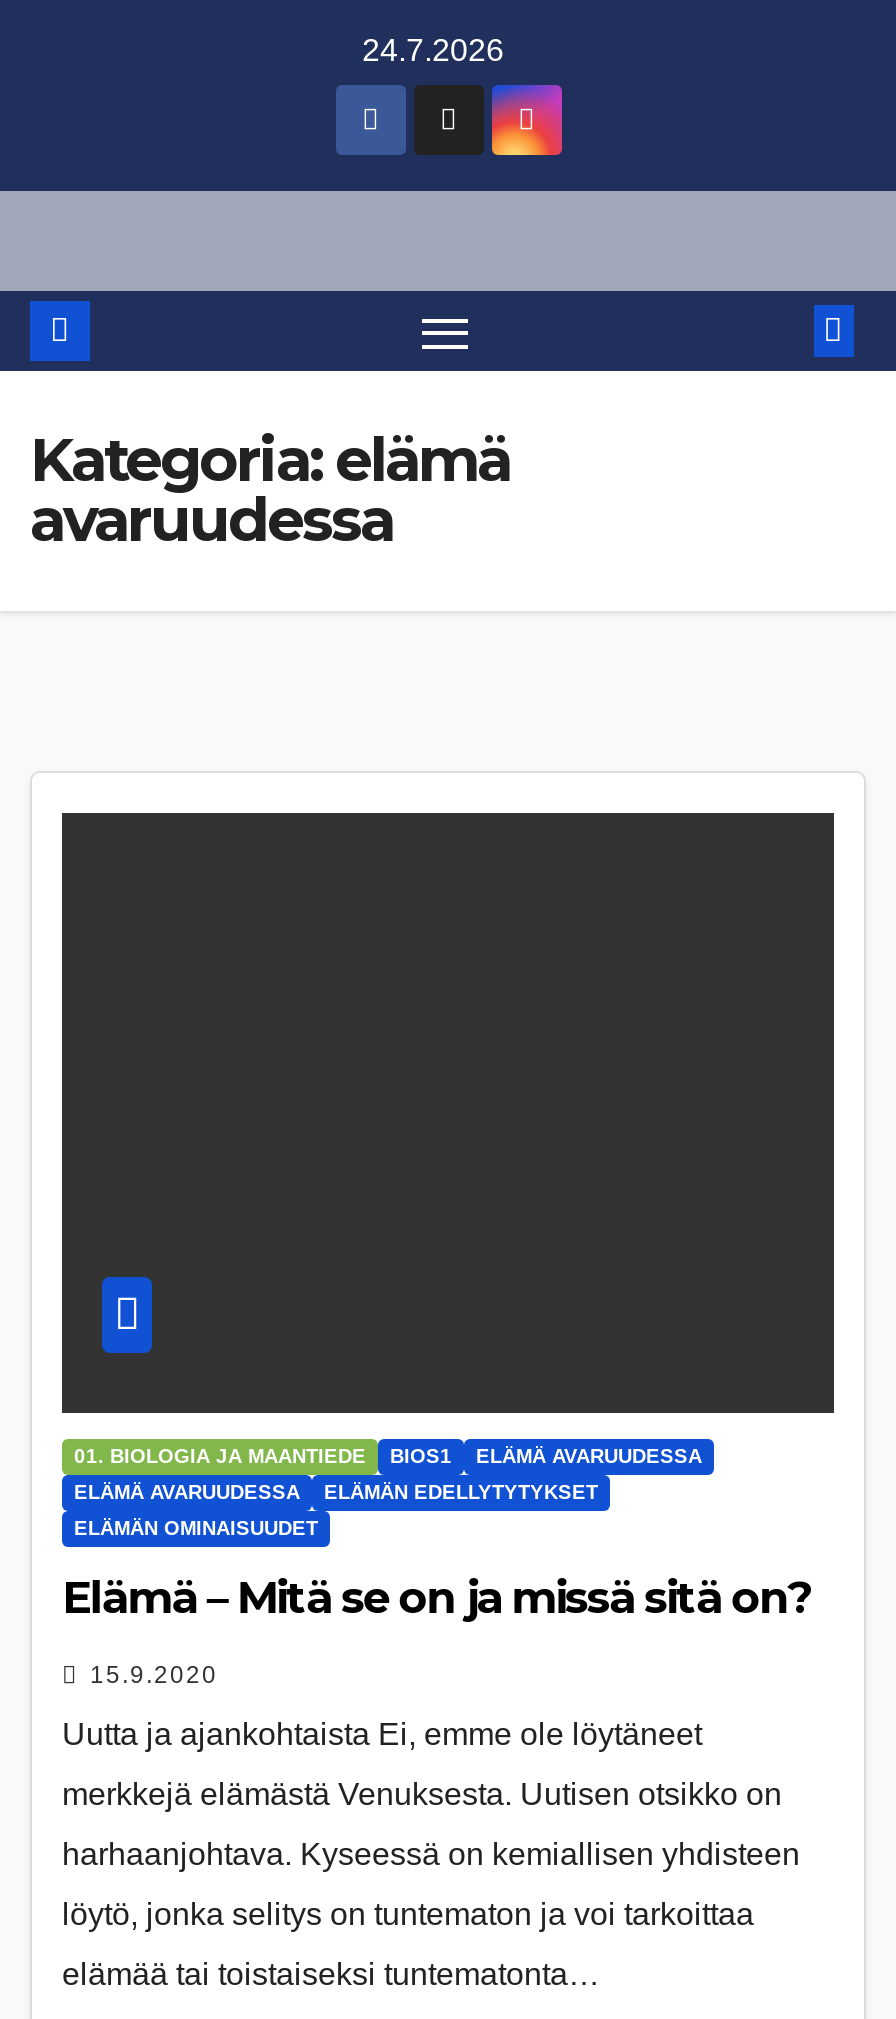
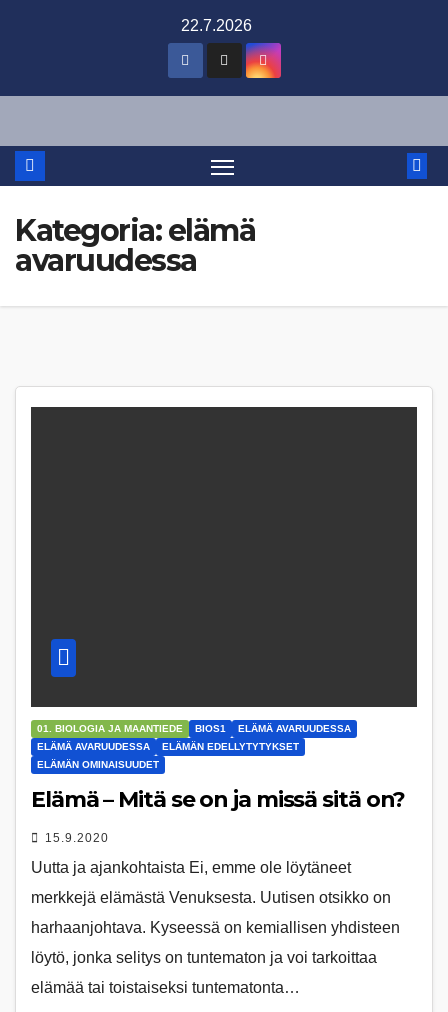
[362,33,504,67] 24.7.2026 -> [181,17,252,34] 22.7.2026

